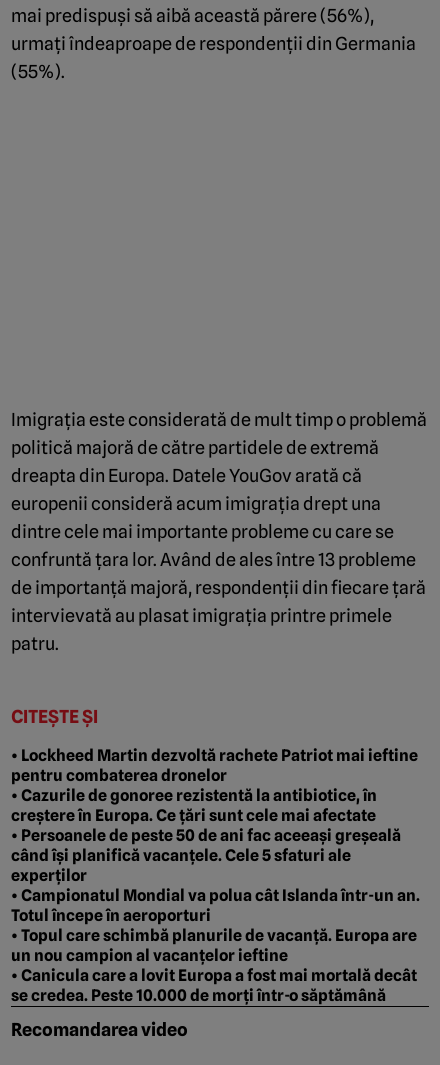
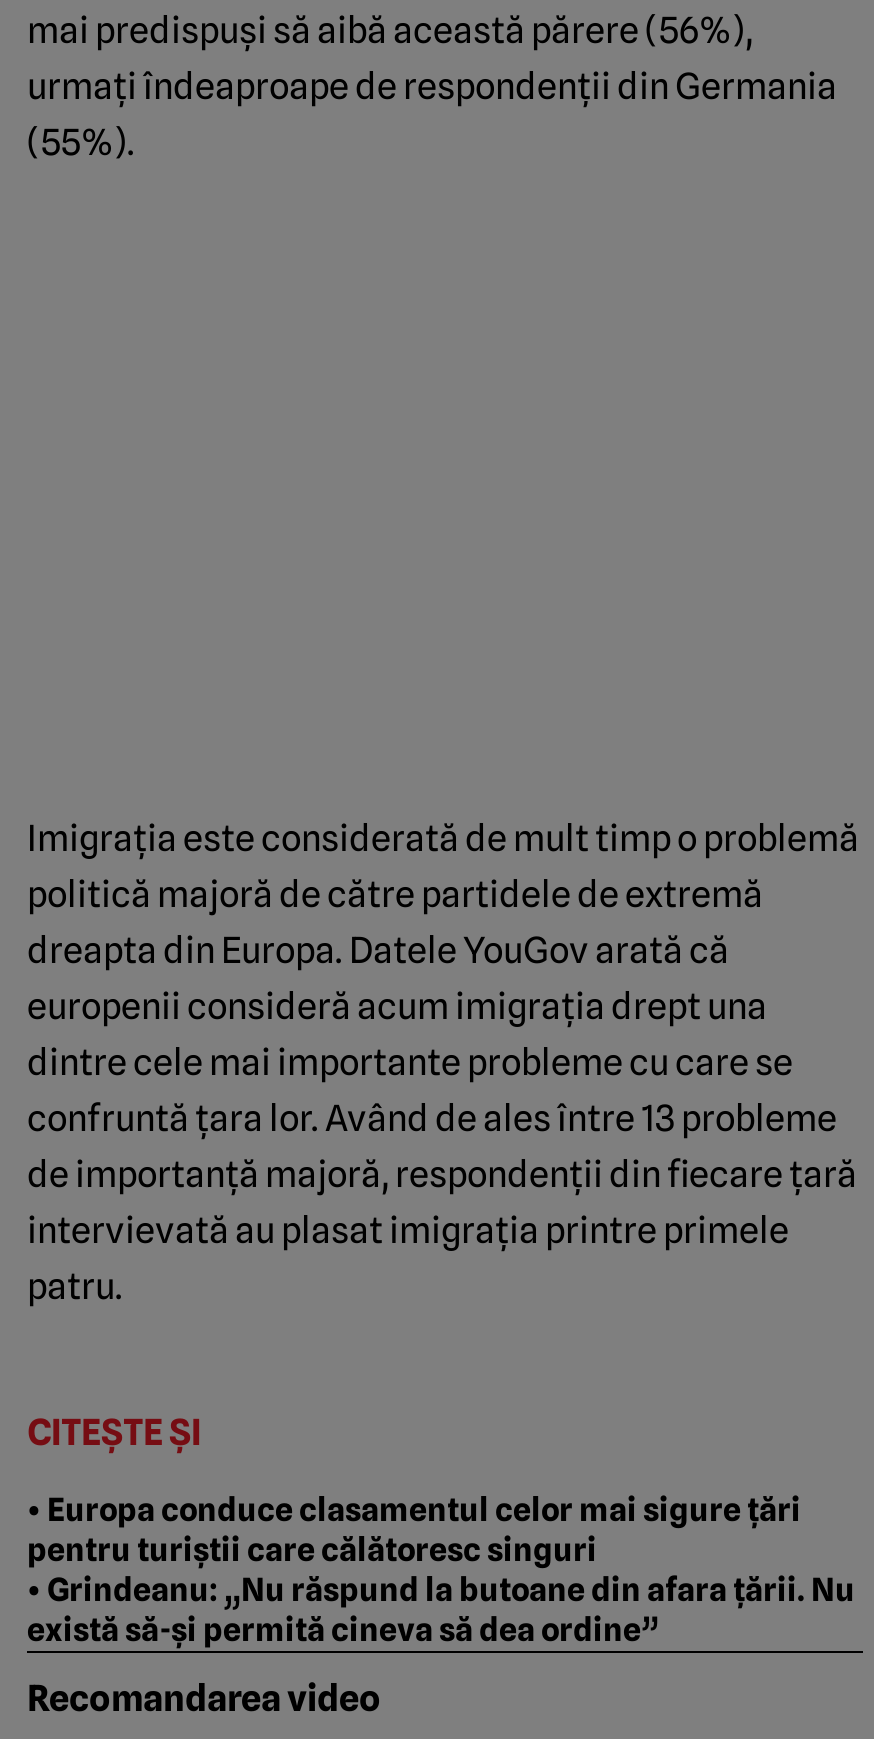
[11,746,420,1005] • Lockheed Martin dezvoltă rachete Patriot mai ieftine | pentru combaterea dronelor | • Cazurile de gonoree rezistentă la antibiotice, în | creștere în Europa. Ce țări sunt cele mai afectate | • Persoanele de peste 50 de ani fac aceeași greșeală | când își planifică vacanțele. Cele 5 sfaturi ale | experților | • Campionatul Mondial va polua cât Islanda într-un an. | Totul începe în aeroporturi | • Topul care schimbă planurile de vacanță. Europa are | un nou campion al vacanțelor ieftine | • Canicula care a lovit Europa a fost mai mortală decât | se credea. Peste 10.000 de morți într-o săptămână -> [27,1490,855,1648] • Europa conduce clasamentul celor mai sigure țări | pentru turiștii care călătoresc singuri | • Grindeanu: „Nu răspund la butoane din afara țării. Nu | există să-și permită cineva să dea ordine”

